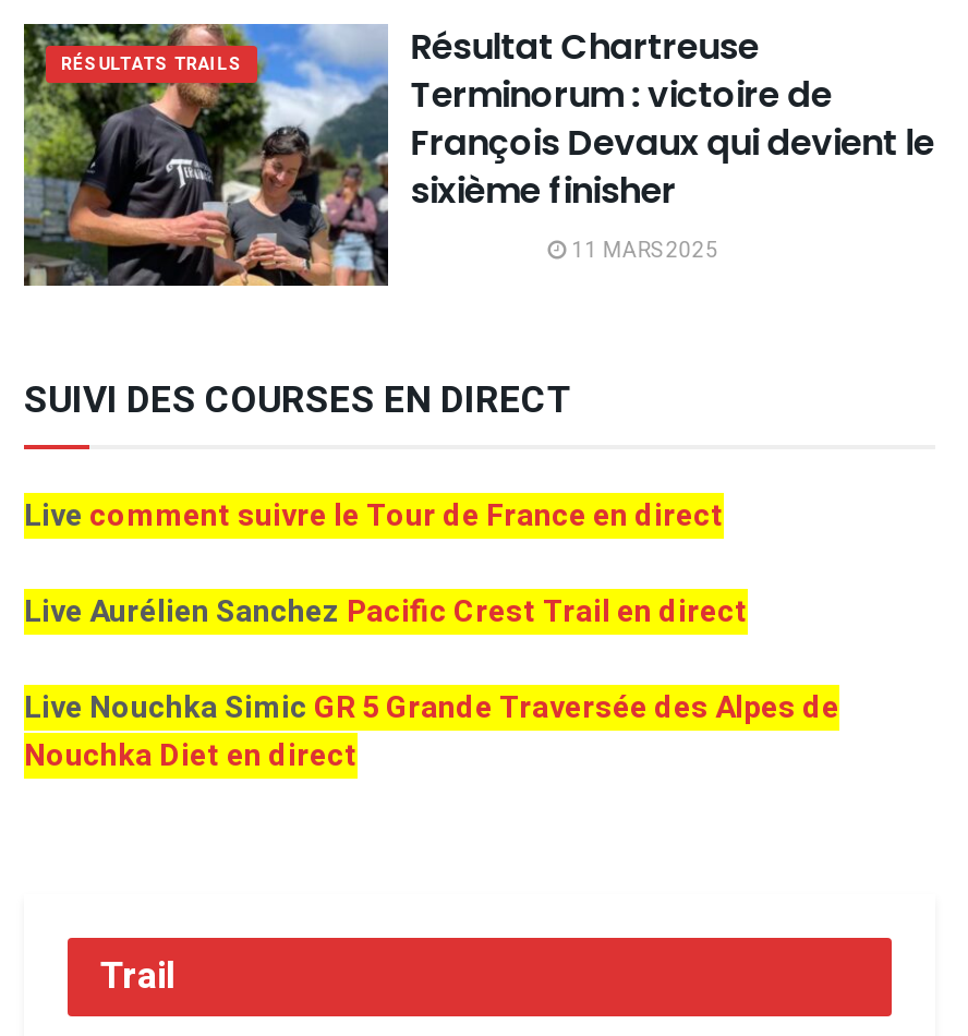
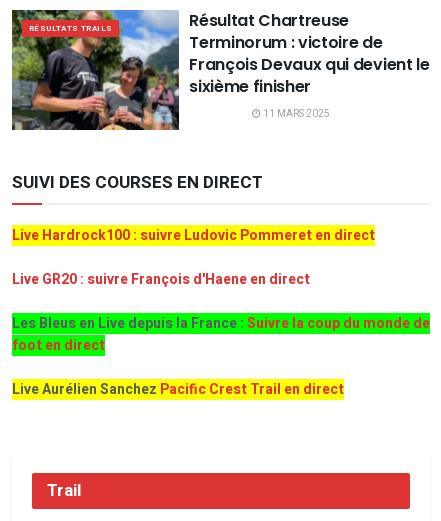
[24,492,724,538] Live comment suivre le Tour de France en direct -> [12,224,430,355] Live Hardrock100 : suivre Ludovic Pommeret en direct | Live GR20 : suivre François d'Haene en direct | Les Bleus en Live depuis la France :Suivre la coup du monde de | foot en direct
moved [24,588,748,634] -> [12,378,344,399]: Live Aurélien Sanchez Pacific Crest Trail en direct
[24,684,839,778] Live Nouchka Simic GR 5 Grande Traversée des Alpes de | Nouchka Diet en direct -> none

